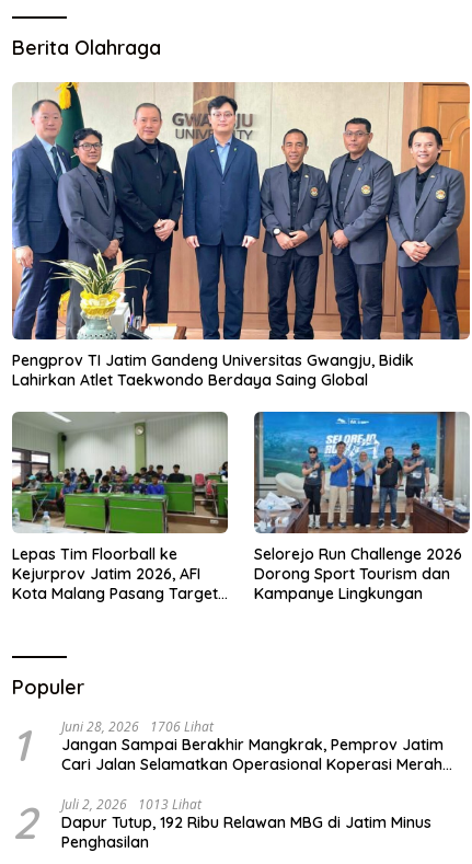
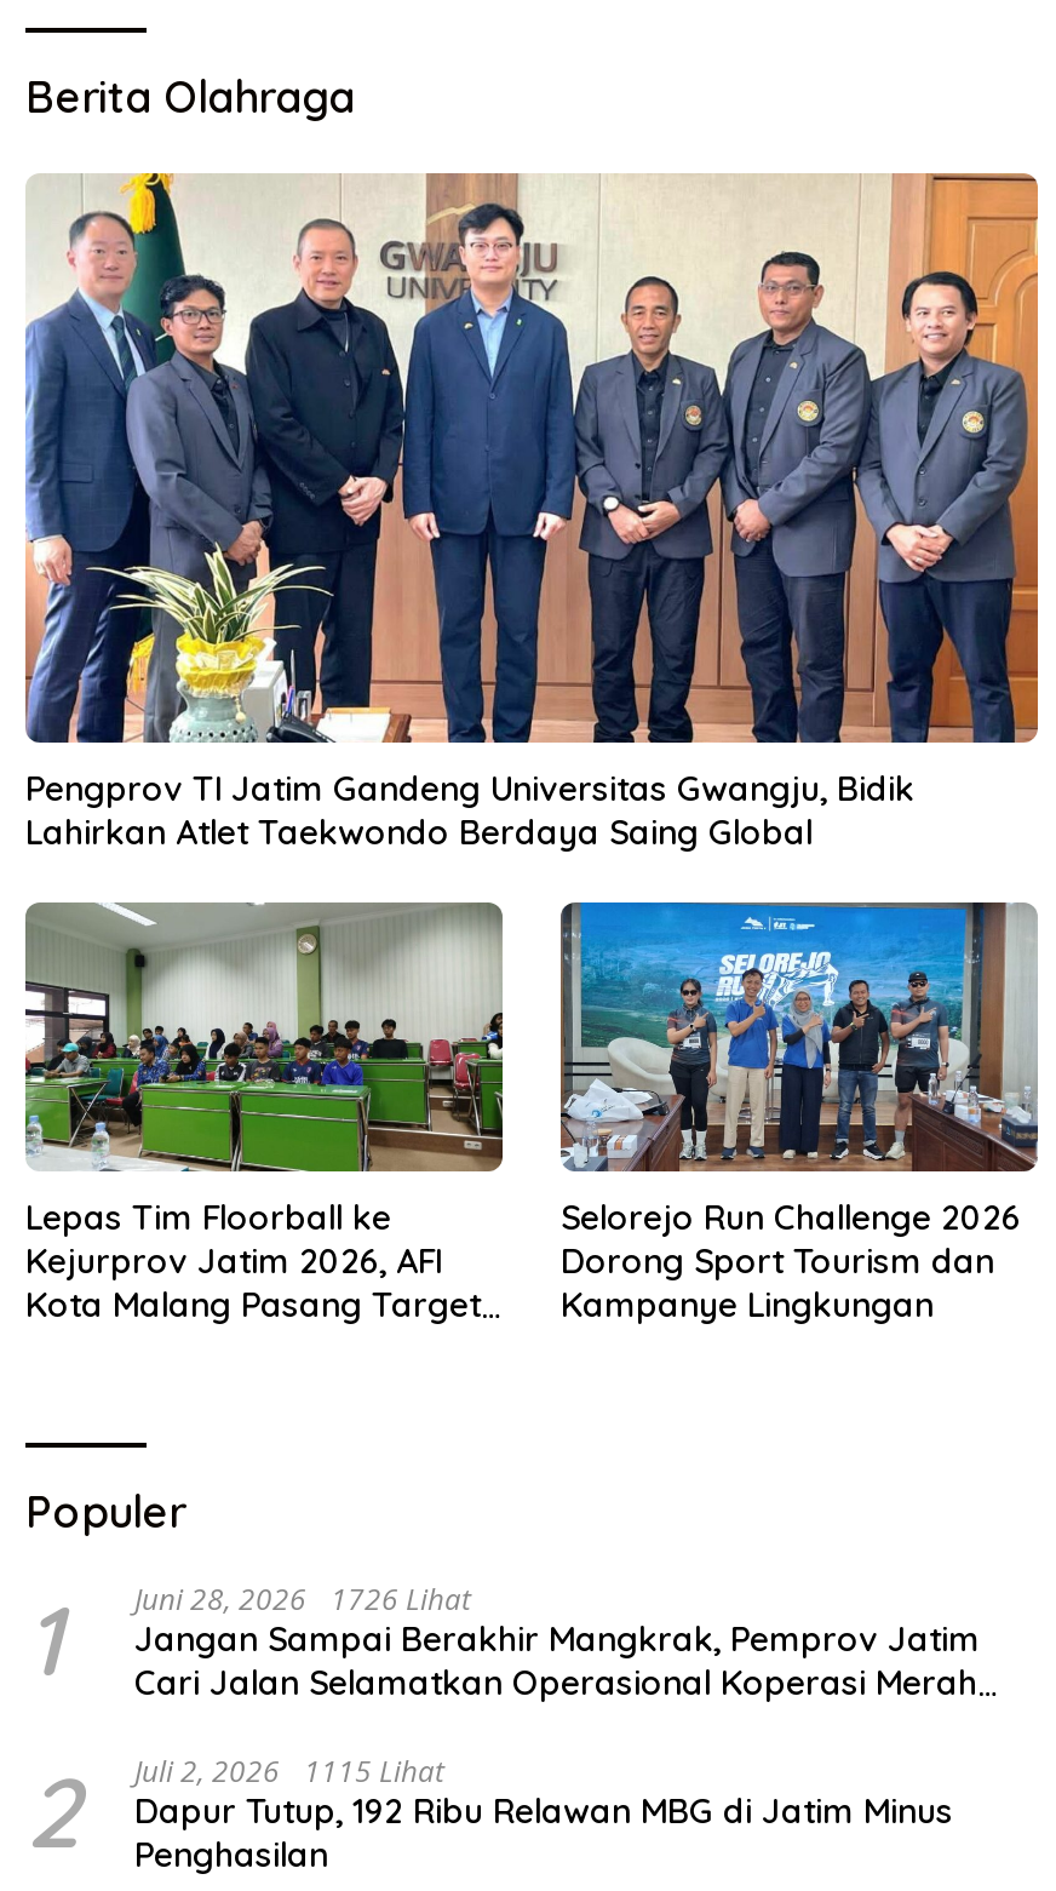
[12,717,444,774] 1 Juni 28, 2026 1706 Lihat Jangan Sampai Berakhir Mangkrak, Pemprov Jatim Cari Jalan Selamatkan Operasional Koperasi Merah -> [25,1579,980,1705] 1 Juni 28, 2026 1726 Lihat Jangan Sampai Berakhir Mangkrak, Pemprov Jatim Cari Jalan Selamatkan Operasional Koperasi Merah
[12,795,431,852] 2 Juli 2, 2026 1013 Lihat Dapur Tutup, 192 Ribu Relawan MBG di Jatim Minus Penghasilan -> [25,1751,953,1877] 2 Juli 2, 2026 1115 Lihat Dapur Tutup, 192 Ribu Relawan MBG di Jatim Minus Penghasilan

